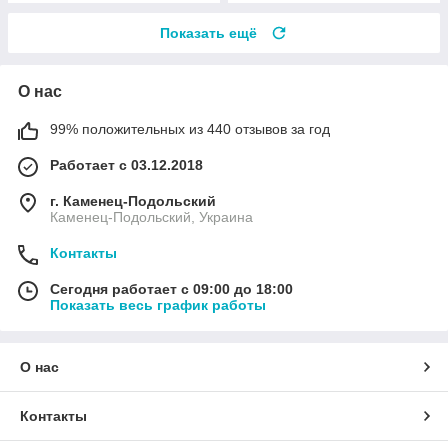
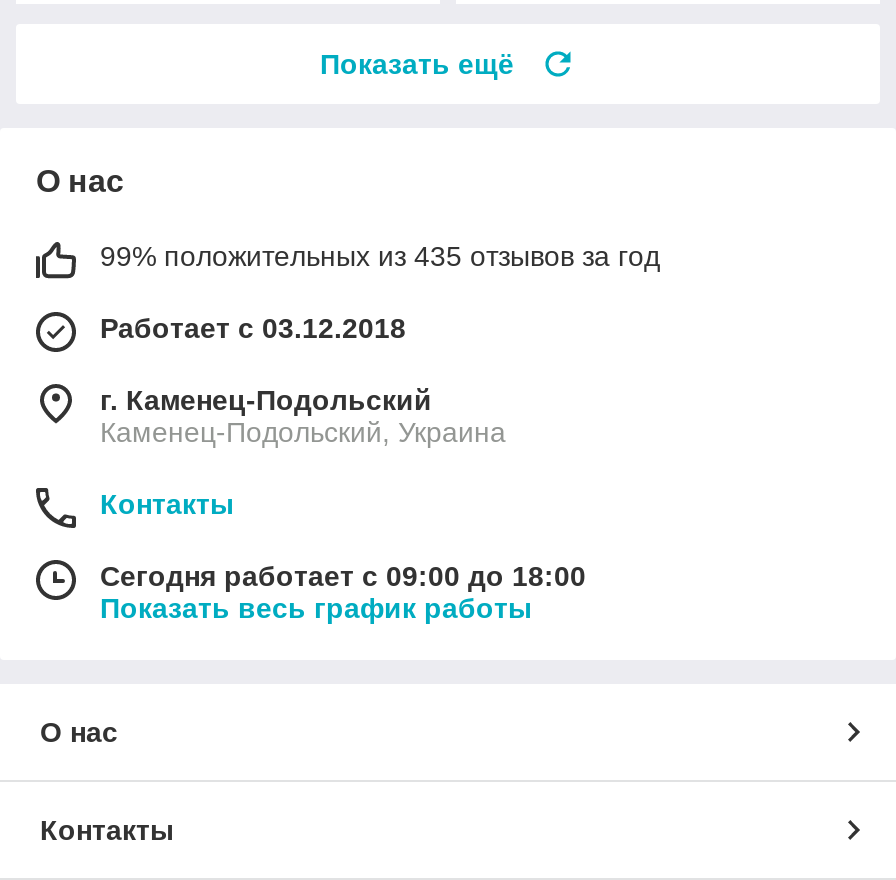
[50,121,330,137] 99% положительных из 440 отзывов за год -> [100,240,660,272] 99% положительных из 435 отзывов за год

